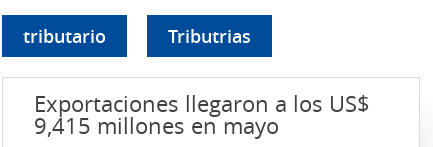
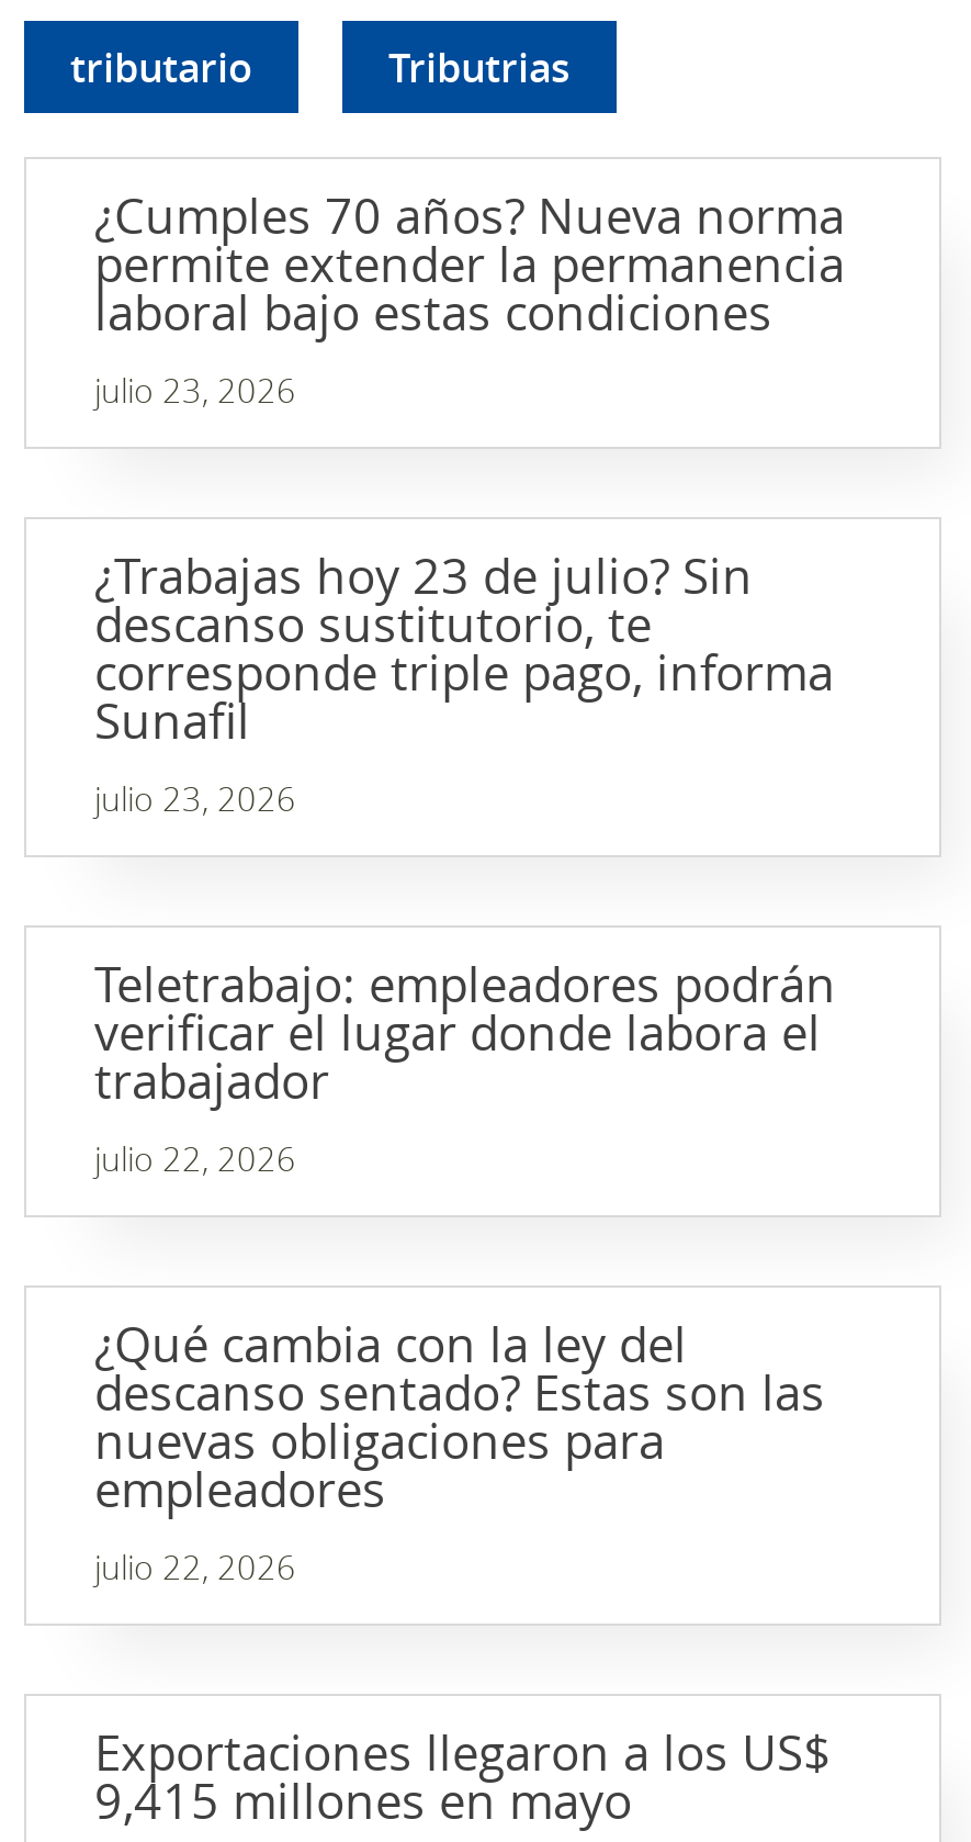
none -> [94,184,845,1589] ¿Cumples 70 años? Nueva norma | permite extender la permanencia | laboral bajo estas condiciones | julio 23, 2026 | ¿Trabajas hoy 23 de julio? Sin | descanso sustitutorio, te | corresponde triple pago, informa | Sunafil | julio 23, 2026 | Teletrabajo: empleadores podrán | verificar el lugar donde labora el | trabajador | julio 22, 2026 | ¿Qué cambia con la ley del | descanso sentado? Estas son las | nuevas obligaciones para | empleadores | julio 22, 2026

